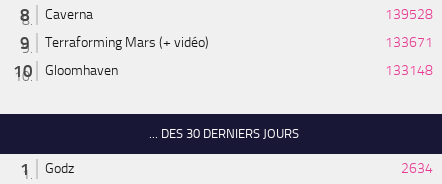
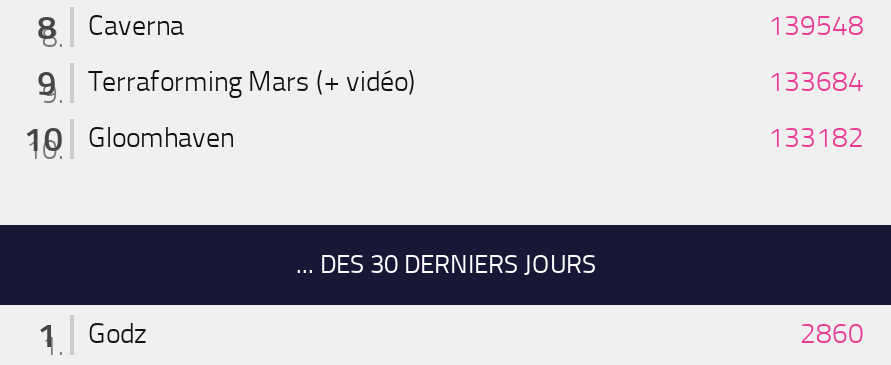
[385,6,433,23] 139528 -> [768,10,864,44] 139548
[385,34,433,51] 133671 -> [768,66,864,100] 133684
[385,62,433,79] 133148 -> [768,122,864,156] 133182
[401,160,433,177] 2634 -> [800,318,864,352] 2860

